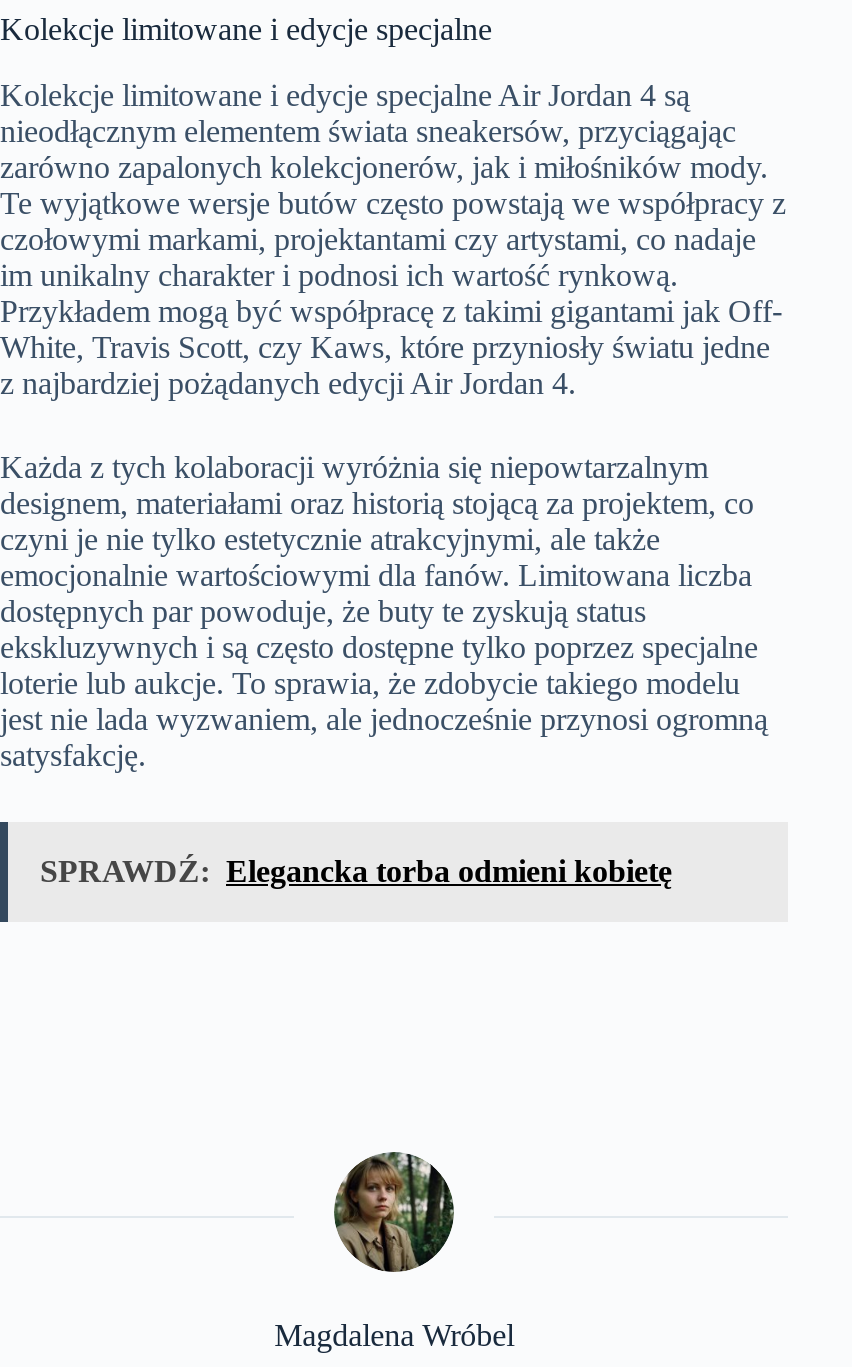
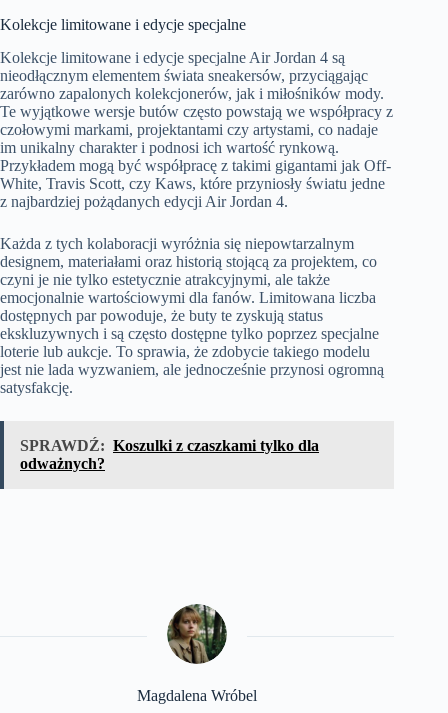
[40,853,672,887] SPRAWDŹ: Elegancka torba odmieni kobietę -> [20,437,319,472] SPRAWDŹ: Koszulki z czaszkami tylko dla | odważnych?

